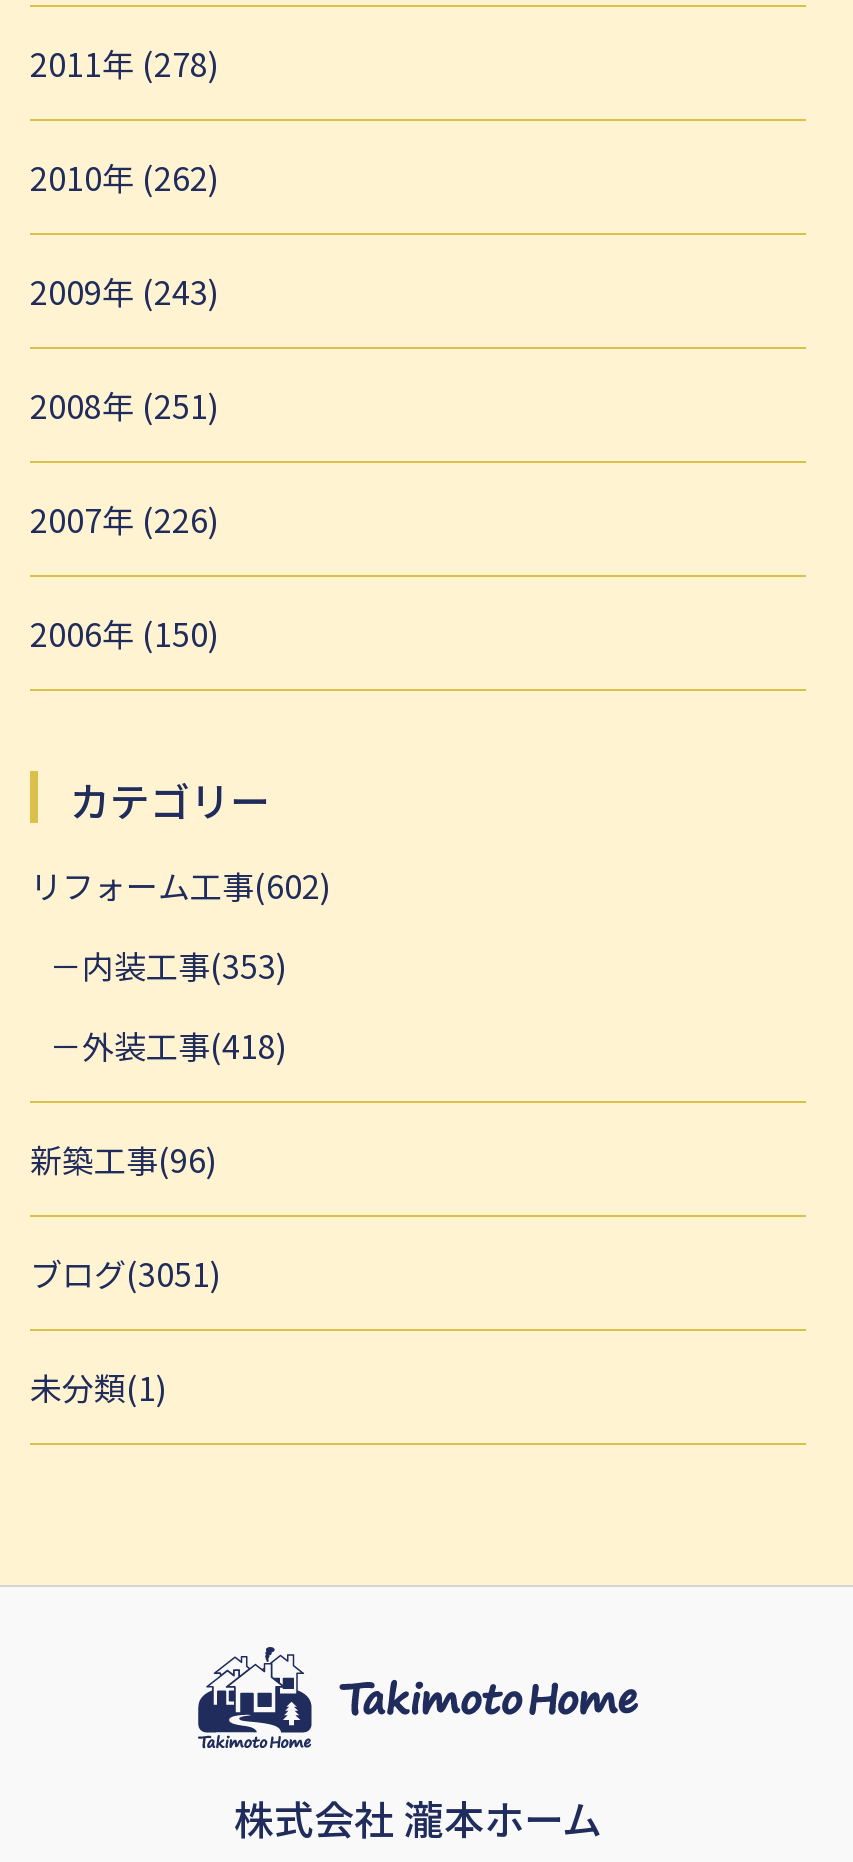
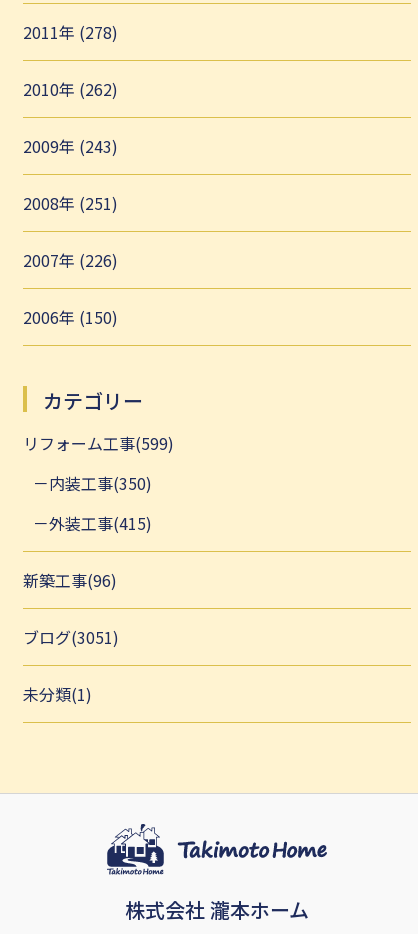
[30,862,332,910] リフォーム工事(602) -> [23,431,174,455] リフォーム工事(599)
[82,942,288,990] 内装工事(353) -> [49,471,152,495] 内装工事(350)
[82,1022,288,1070] 外装工事(418) -> [49,511,152,535] 外装工事(415)

